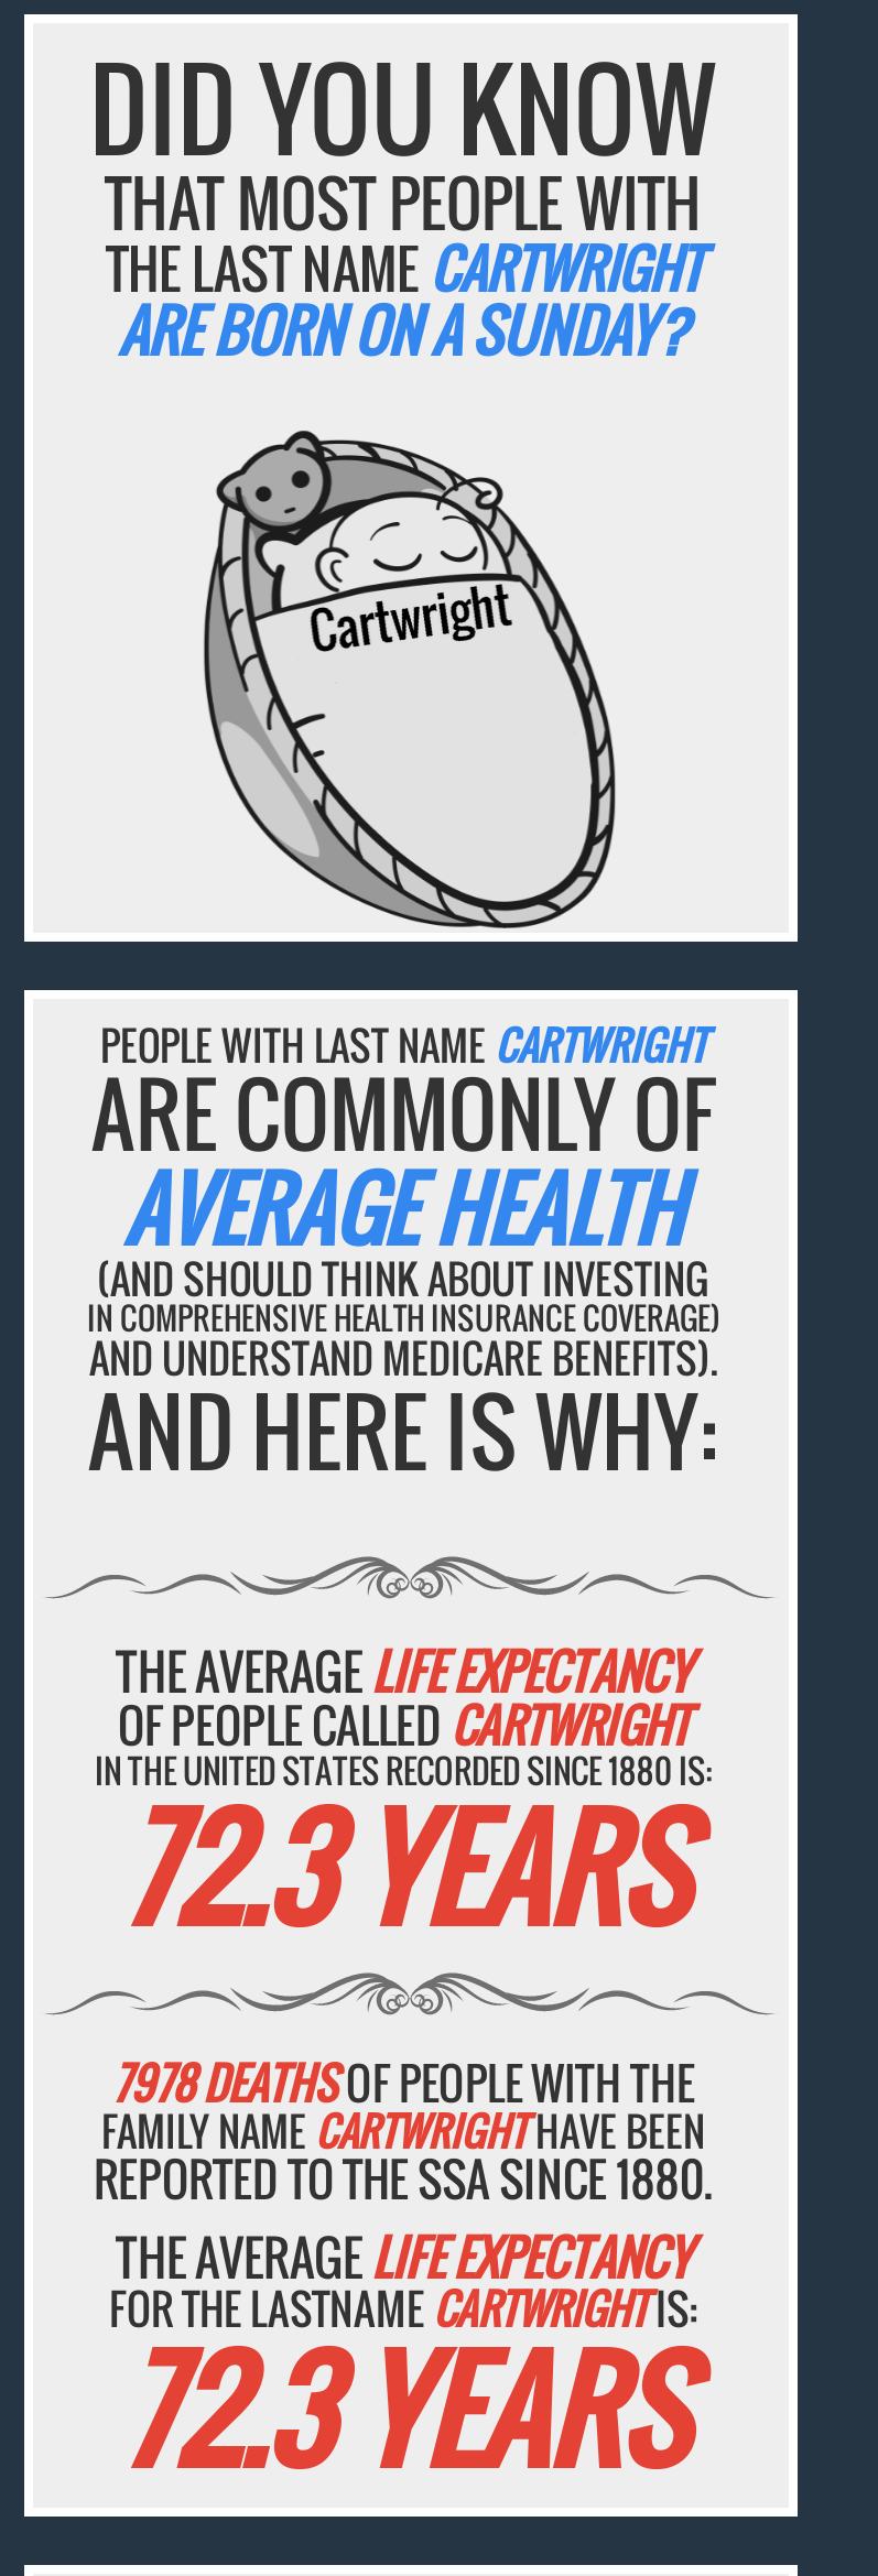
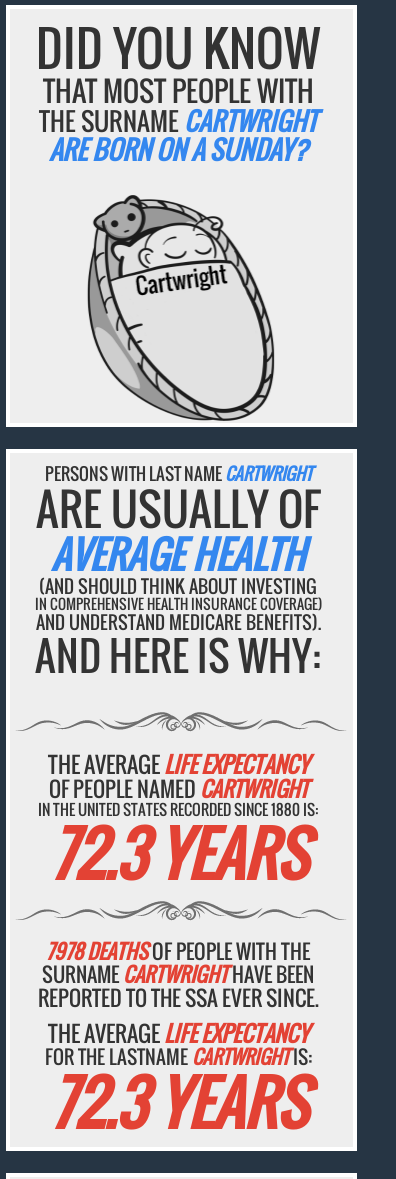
[106,228,701,307] THE LAST NAMECARTWRIGHT -> [39,102,317,139] THE SURNAMECARTWRIGHT
[100,1017,706,1074] PEOPLE WITH LAST NAME CARTWRIGHT -> [44,461,311,486] PERSONS WITH LAST NAME CARTWRIGHT
[91,1052,715,1176] ARE COMMONLY OF -> [35,475,320,541] ARE USUALLY OF
[118,1690,689,1758] OF PEOPLE CALLEDCARTWRIGHT -> [48,773,307,804] OF PEOPLE NAMEDCARTWRIGHT
[94,2103,713,2213] FAMILY NAMECARTWRIGHTHAVE BEEN | REPORTED TO THE SSA SINCE 1880. -> [37,959,318,1013] SURNAMECARTWRIGHTHAVE BEEN | REPORTED TO THE SSA EVER SINCE.

